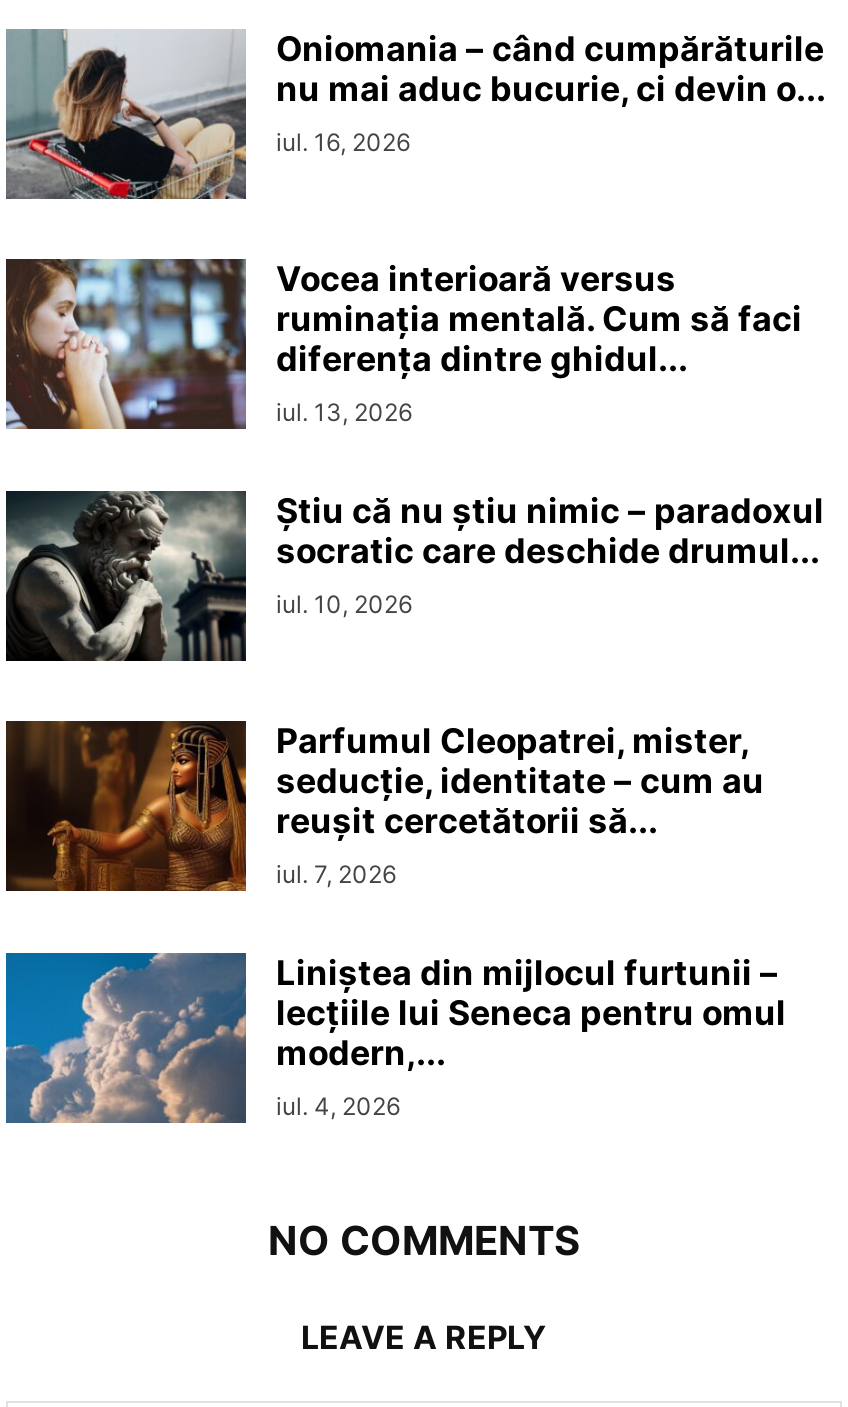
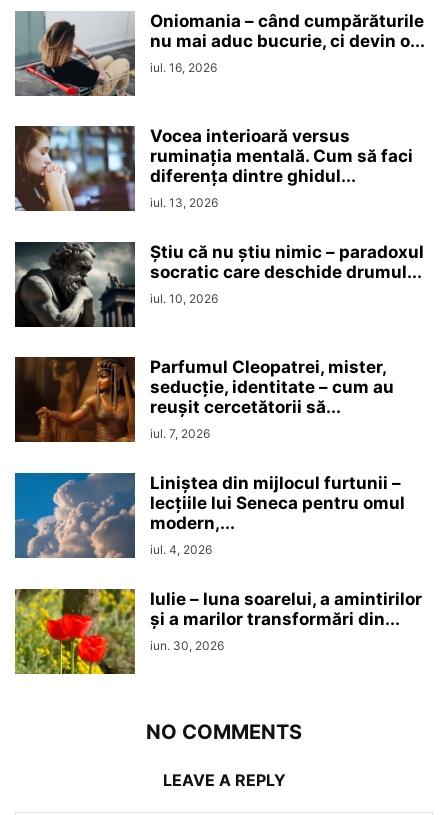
none -> [14,588,422,675] [image] | Iulie – luna soarelui, a amintirilor | și a marilor transformări din... | iun. 30, 2026

